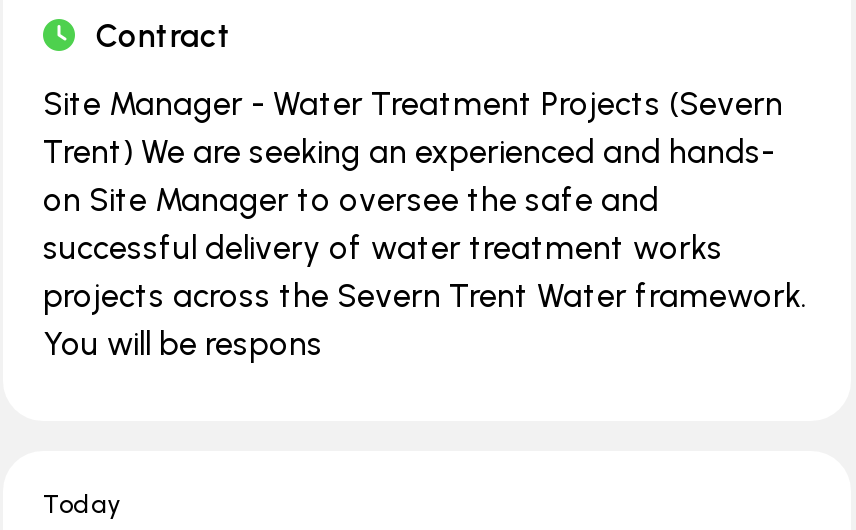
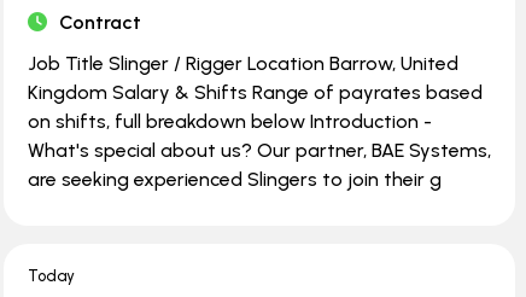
[43,85,807,363] Site Manager - Water Treatment Projects (Severn | Trent) We are seeking an experienced and hands- | on Site Manager to oversee the safe and | successful delivery of water treatment works | projects across the Severn Trent Water framework. | You will be respons -> [28,52,491,191] Job Title Slinger / Rigger Location Barrow, United | Kingdom Salary & Shifts Range of payrates based | on shifts, full breakdown below Introduction - | What's special about us? Our partner, BAE Systems, | are seeking experienced Slingers to join their g

